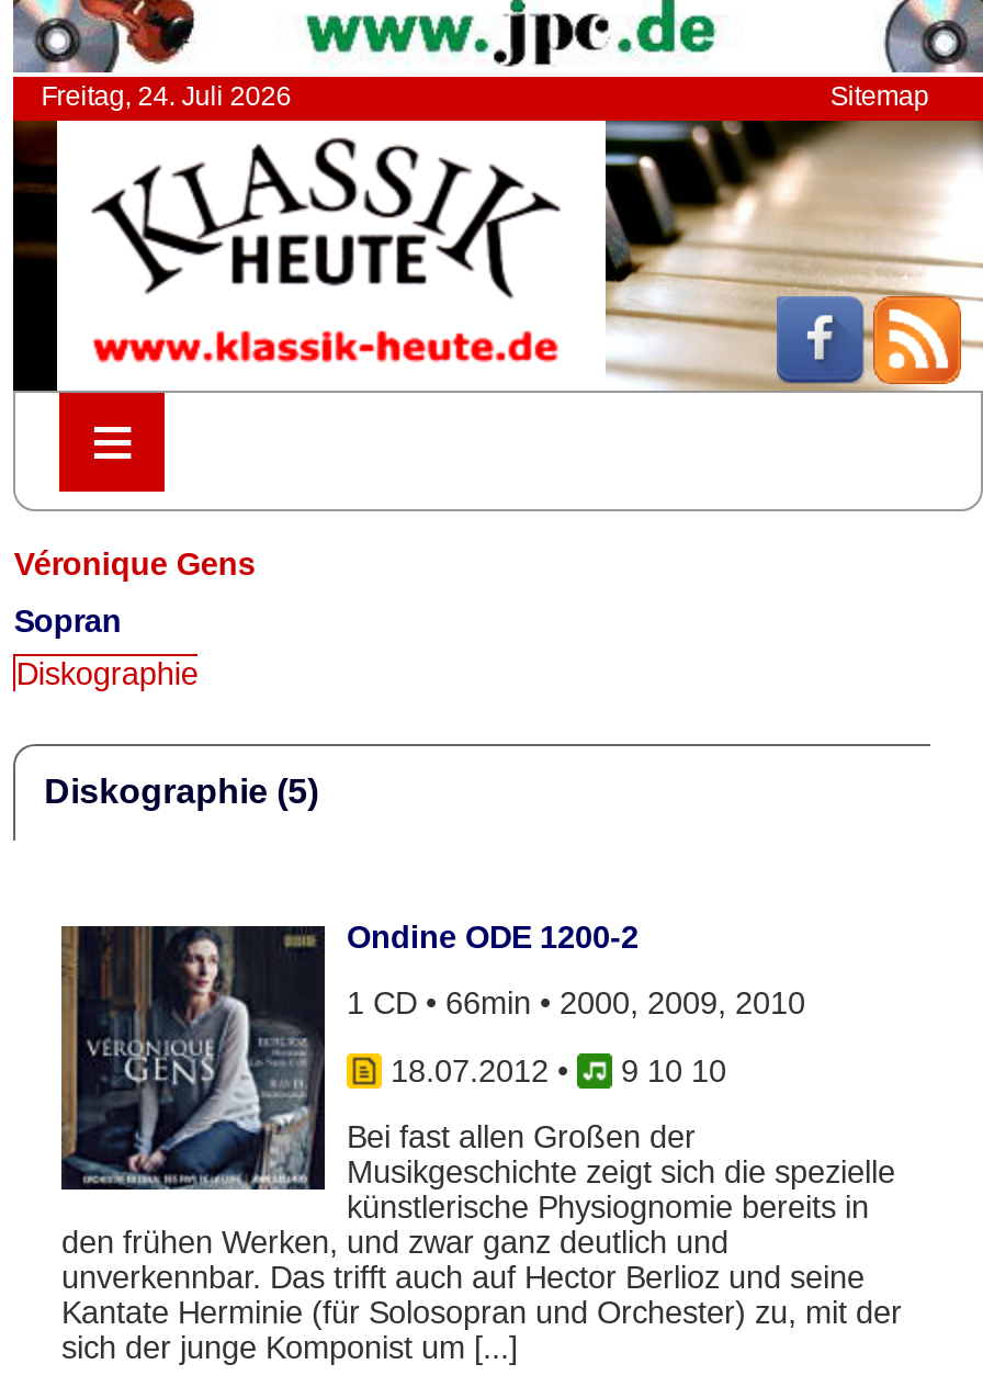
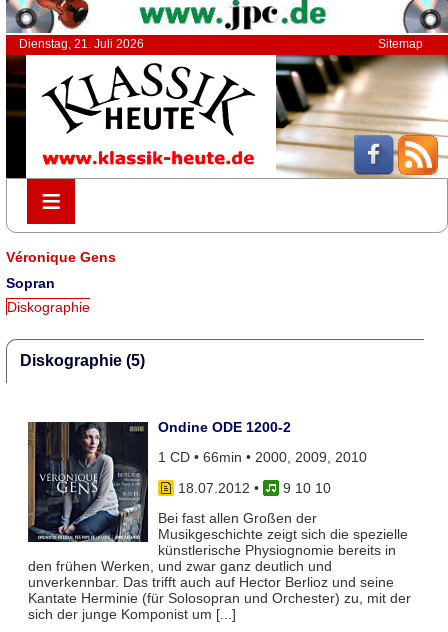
[41,81,291,112] Freitag, 24. Juli 2026 -> [19,37,144,51] Dienstag, 21. Juli 2026

